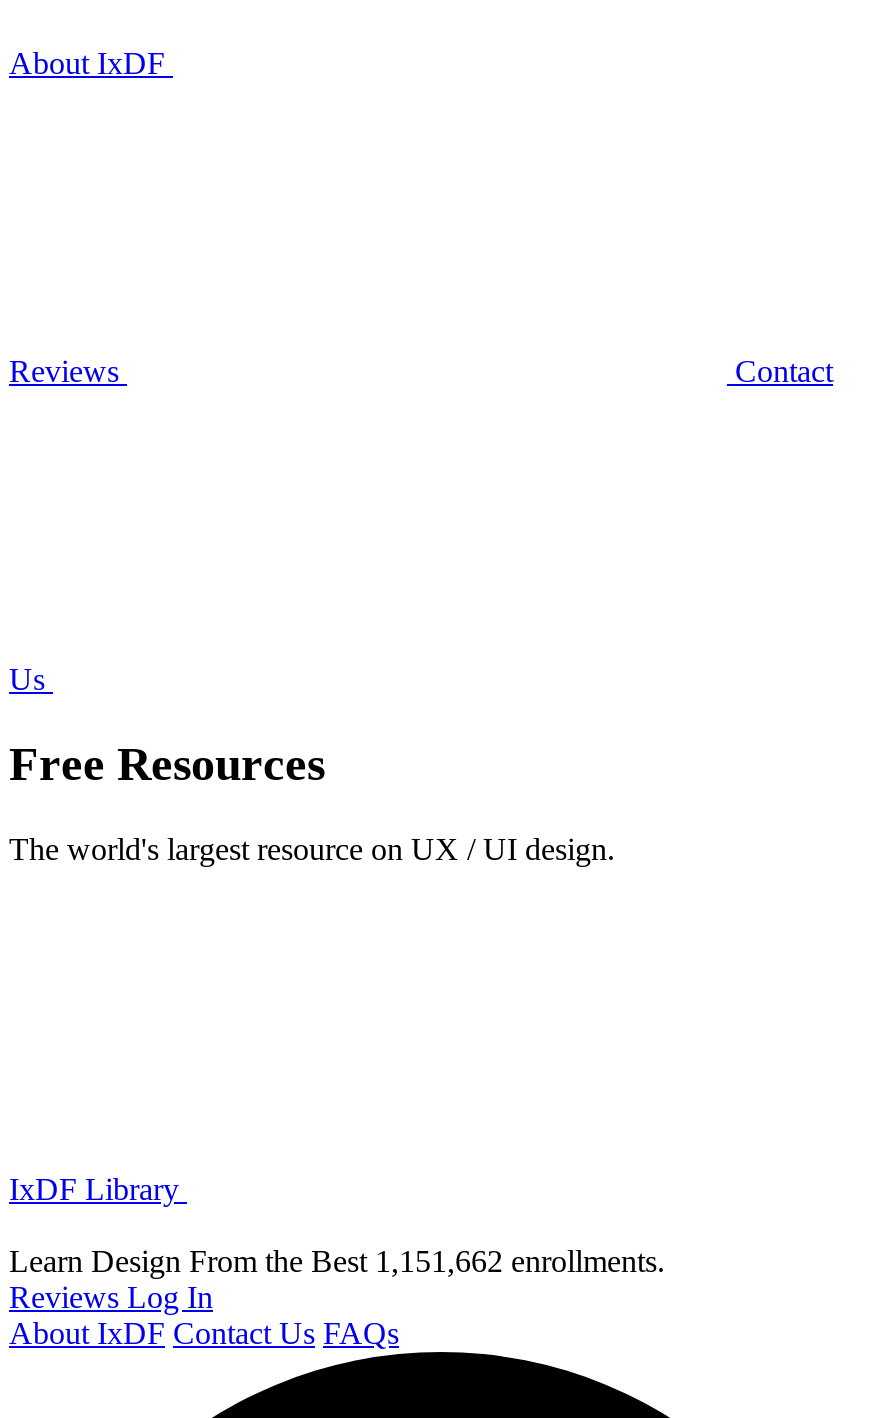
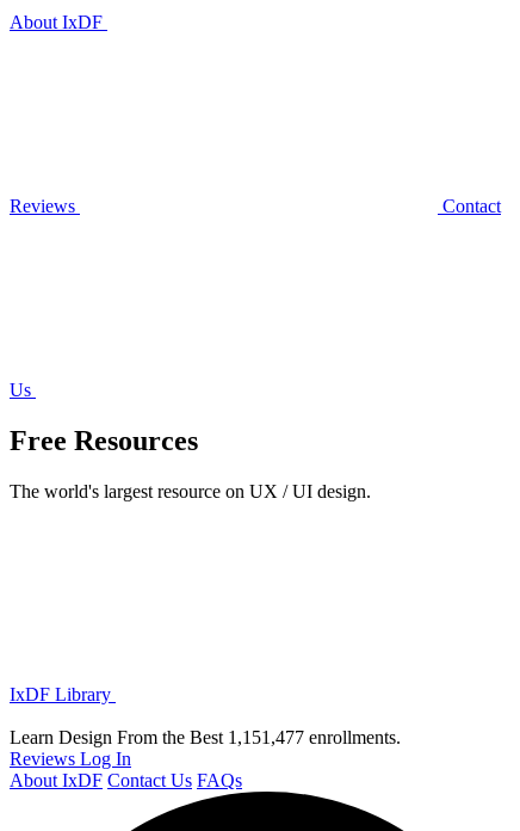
[9,1243,665,1277] Learn Design From the Best 1,151,662 enrollments. -> [10,727,401,747] Learn Design From the Best 1,151,477 enrollments.

